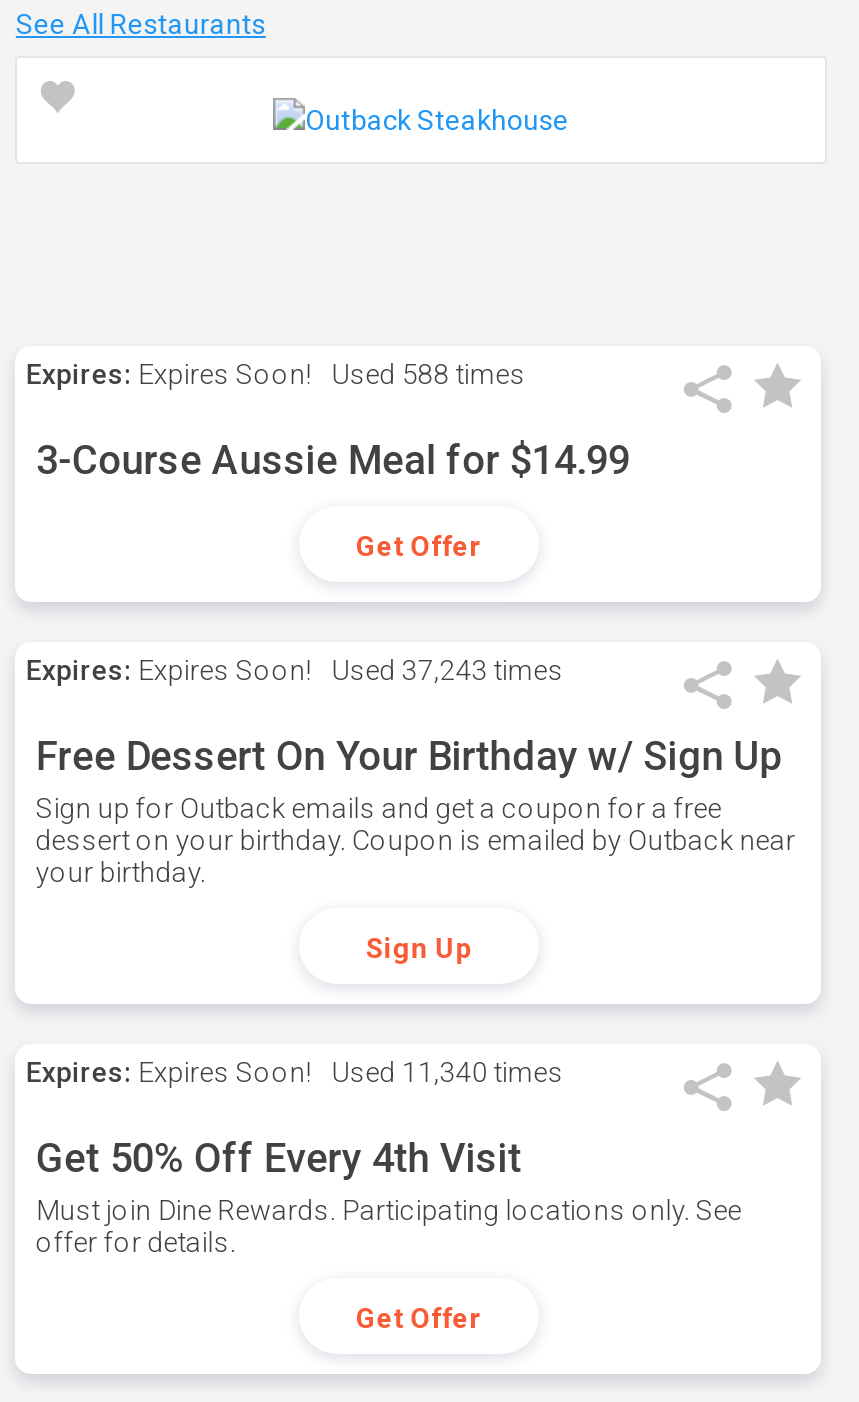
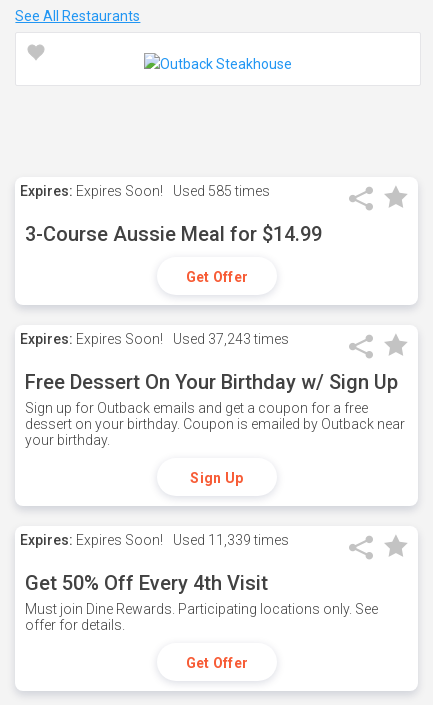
[26,358,526,390] Expires: Expires Soon! Used 588 times -> [20,183,270,199] Expires: Expires Soon! Used 585 times
[26,1056,564,1088] Expires: Expires Soon! Used 11,340 times -> [20,532,289,548] Expires: Expires Soon! Used 11,339 times

